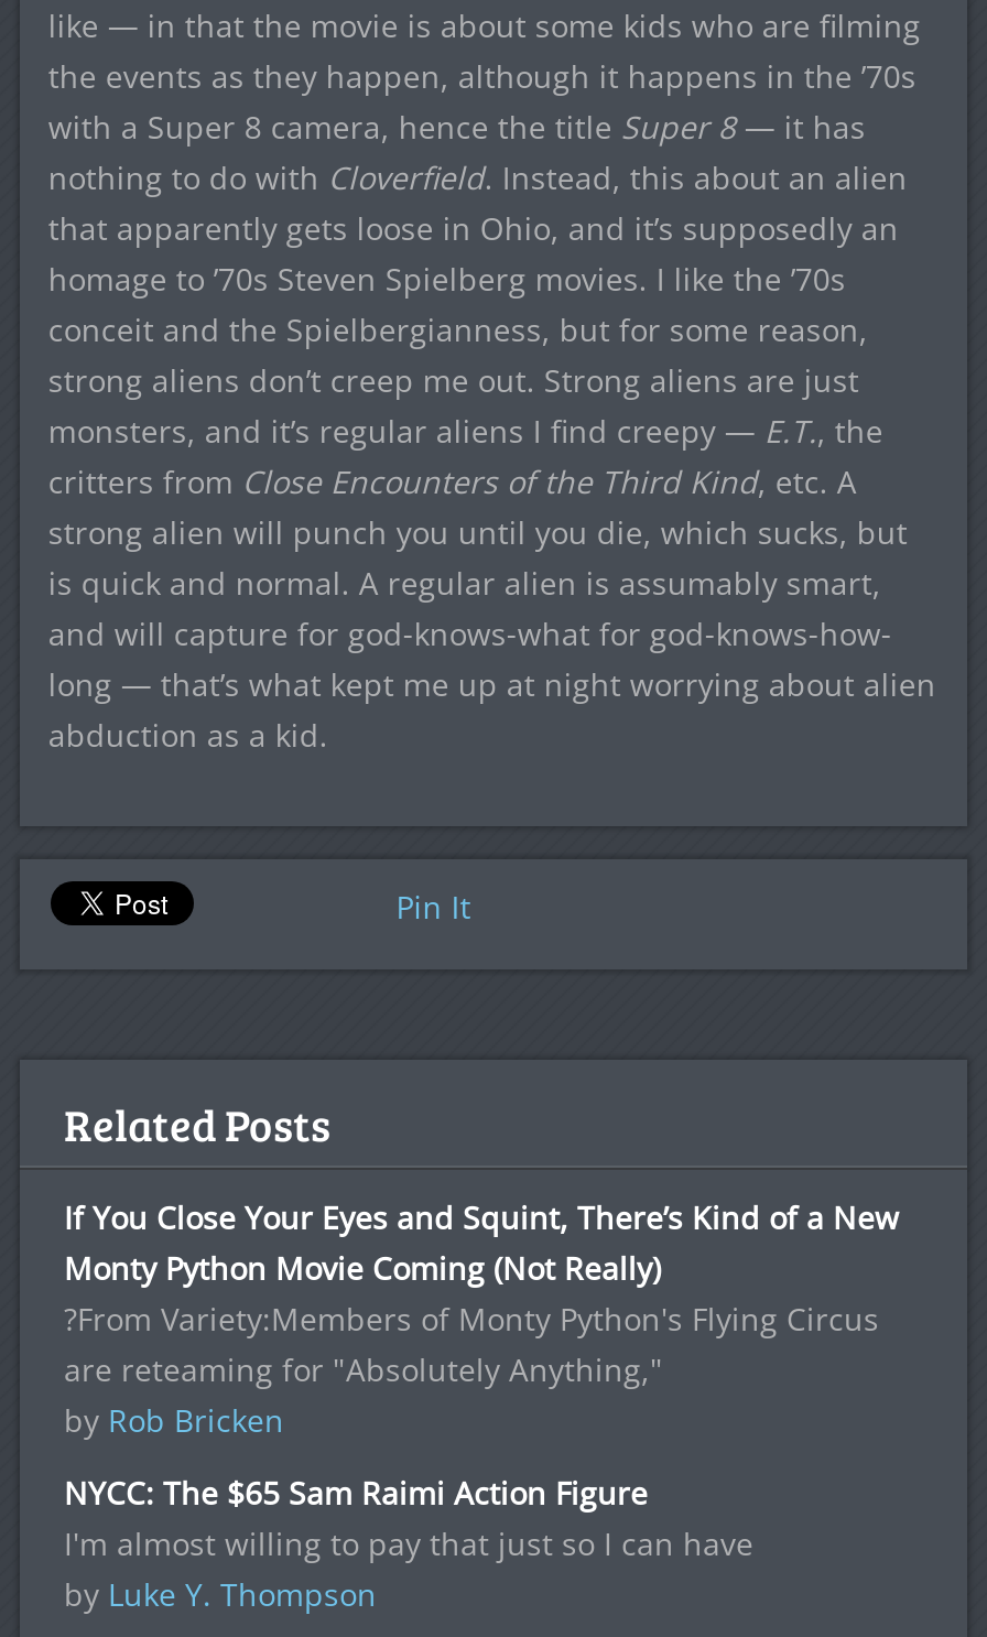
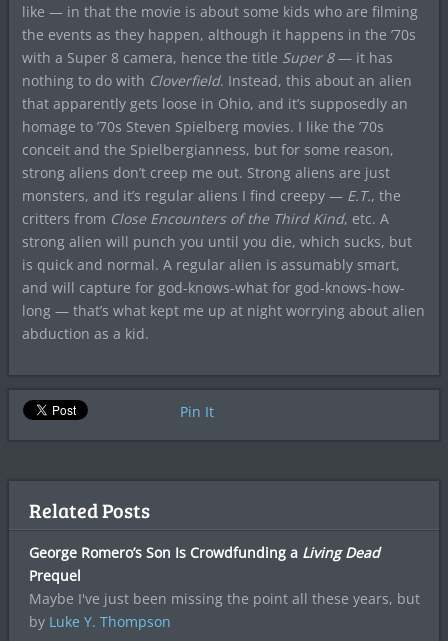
[64,1197,899,1565] If You Close Your Eyes and Squint, There’s Kind of a New | Monty Python Movie Coming (Not Really) | ?From Variety:Members of Monty Python's Flying Circus | are reteaming for "Absolutely Anything," | by Rob Bricken | NYCC: The $65 Sam Raimi Action Figure | I'm almost willing to pay that just so I can have -> [29,543,420,608] George Romero’s Son Is Crowdfunding a Living Dead | Prequel | Maybe I've just been missing the point all these years, but

